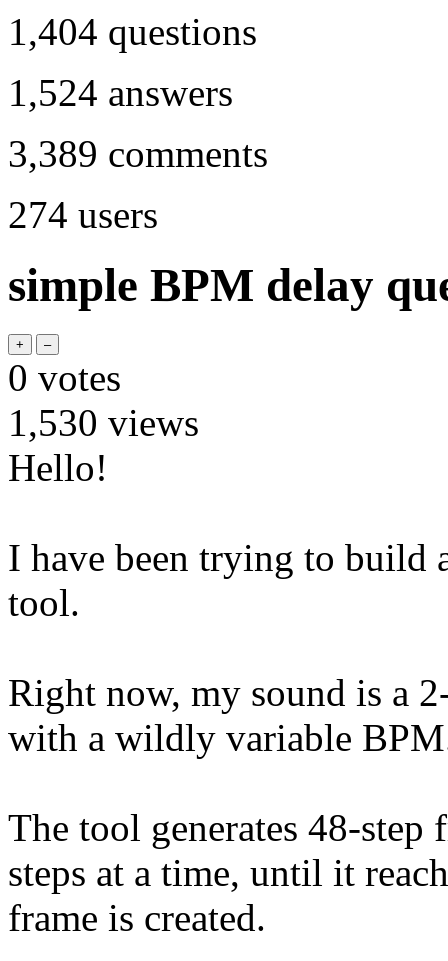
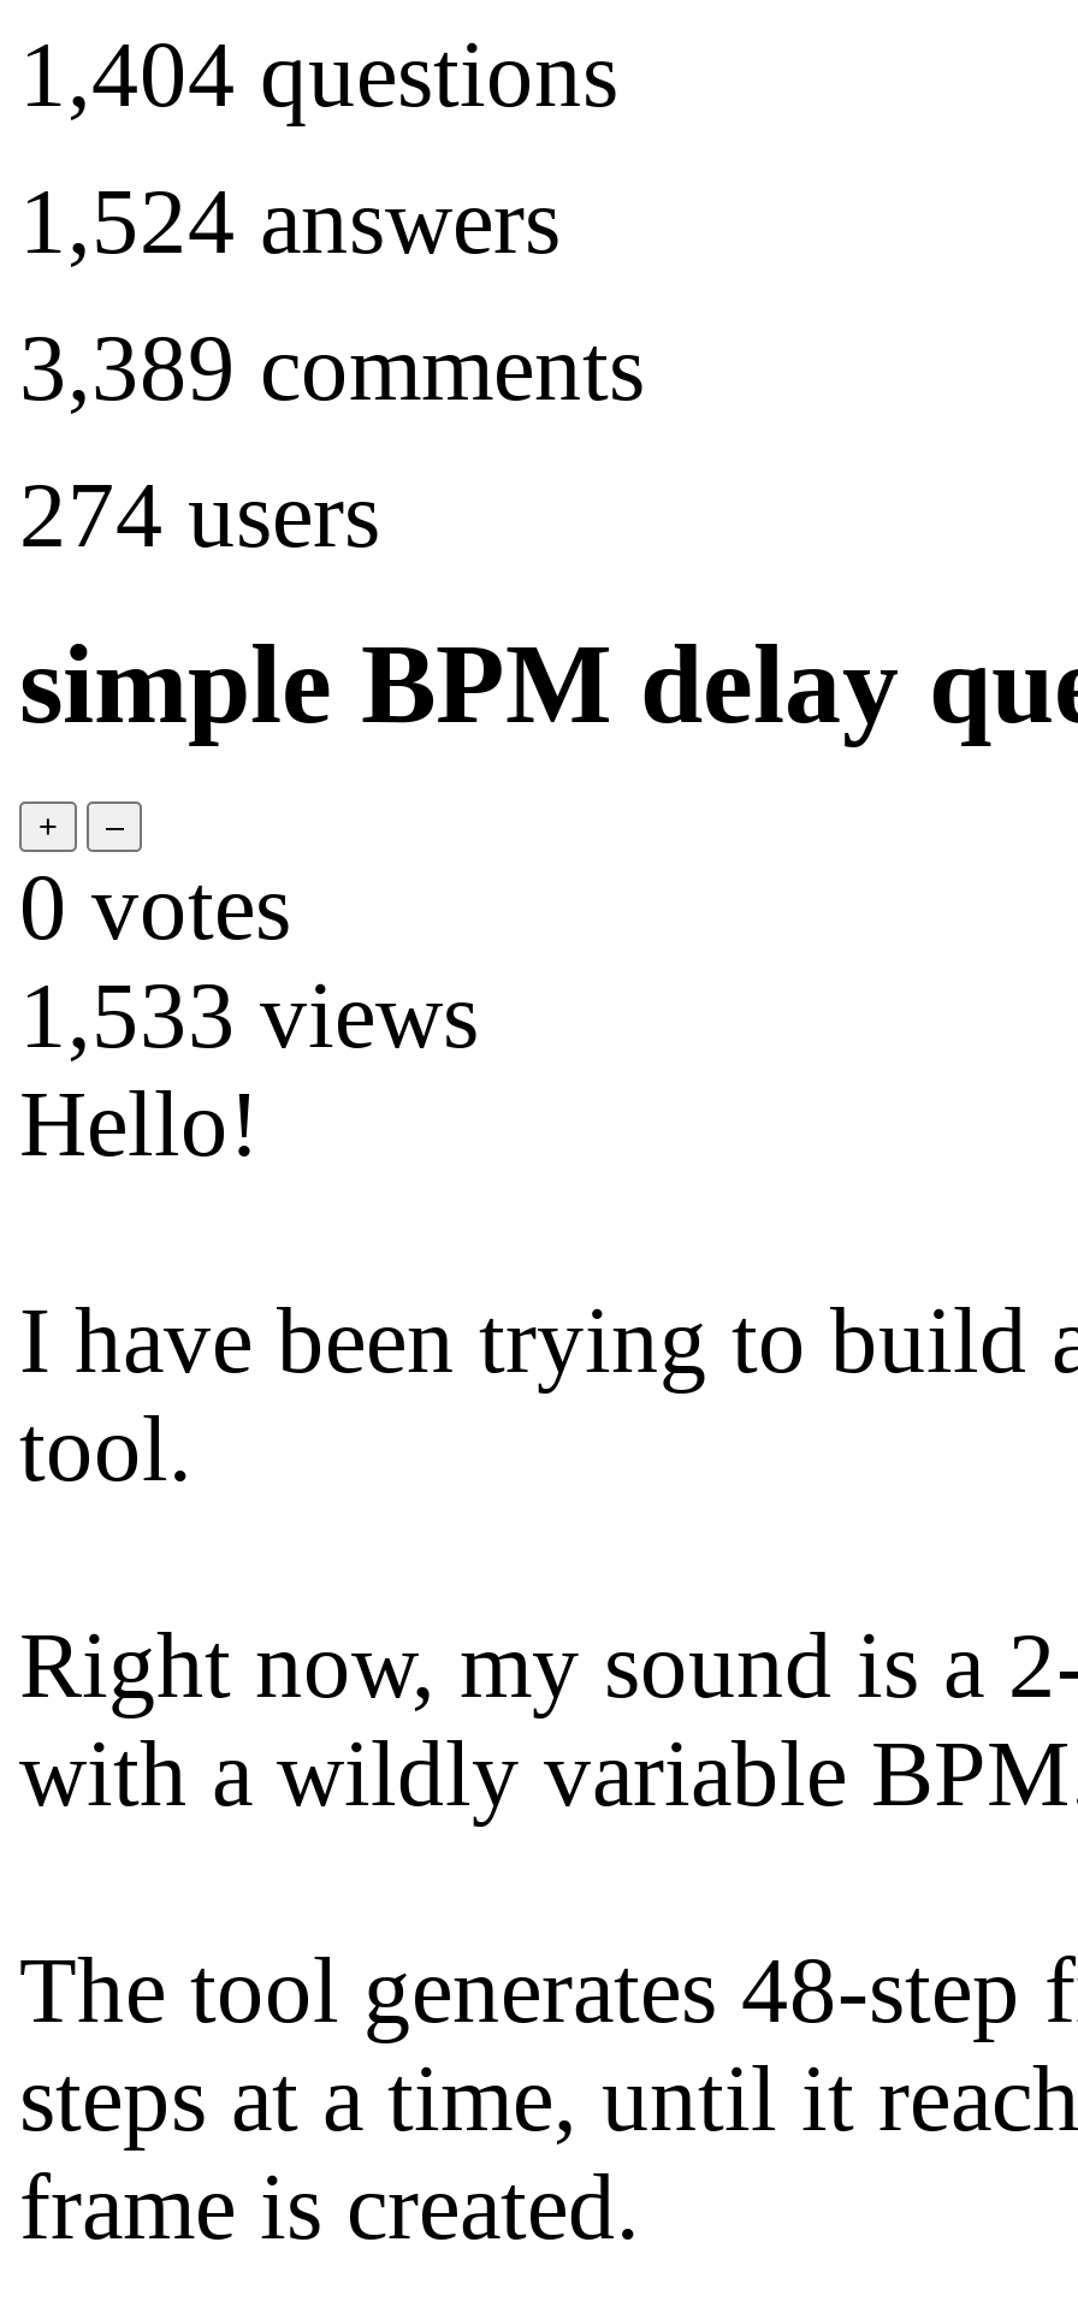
[8,401,199,444] 1,530 views -> [19,962,479,1066] 1,533 views

